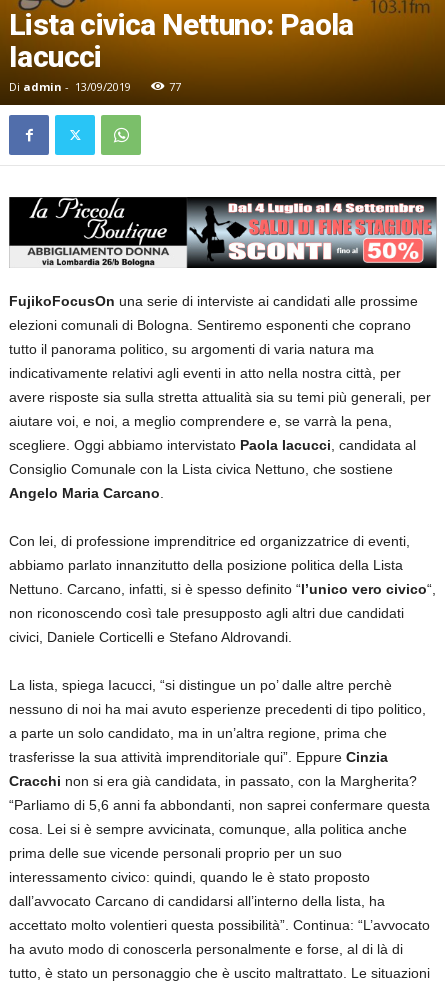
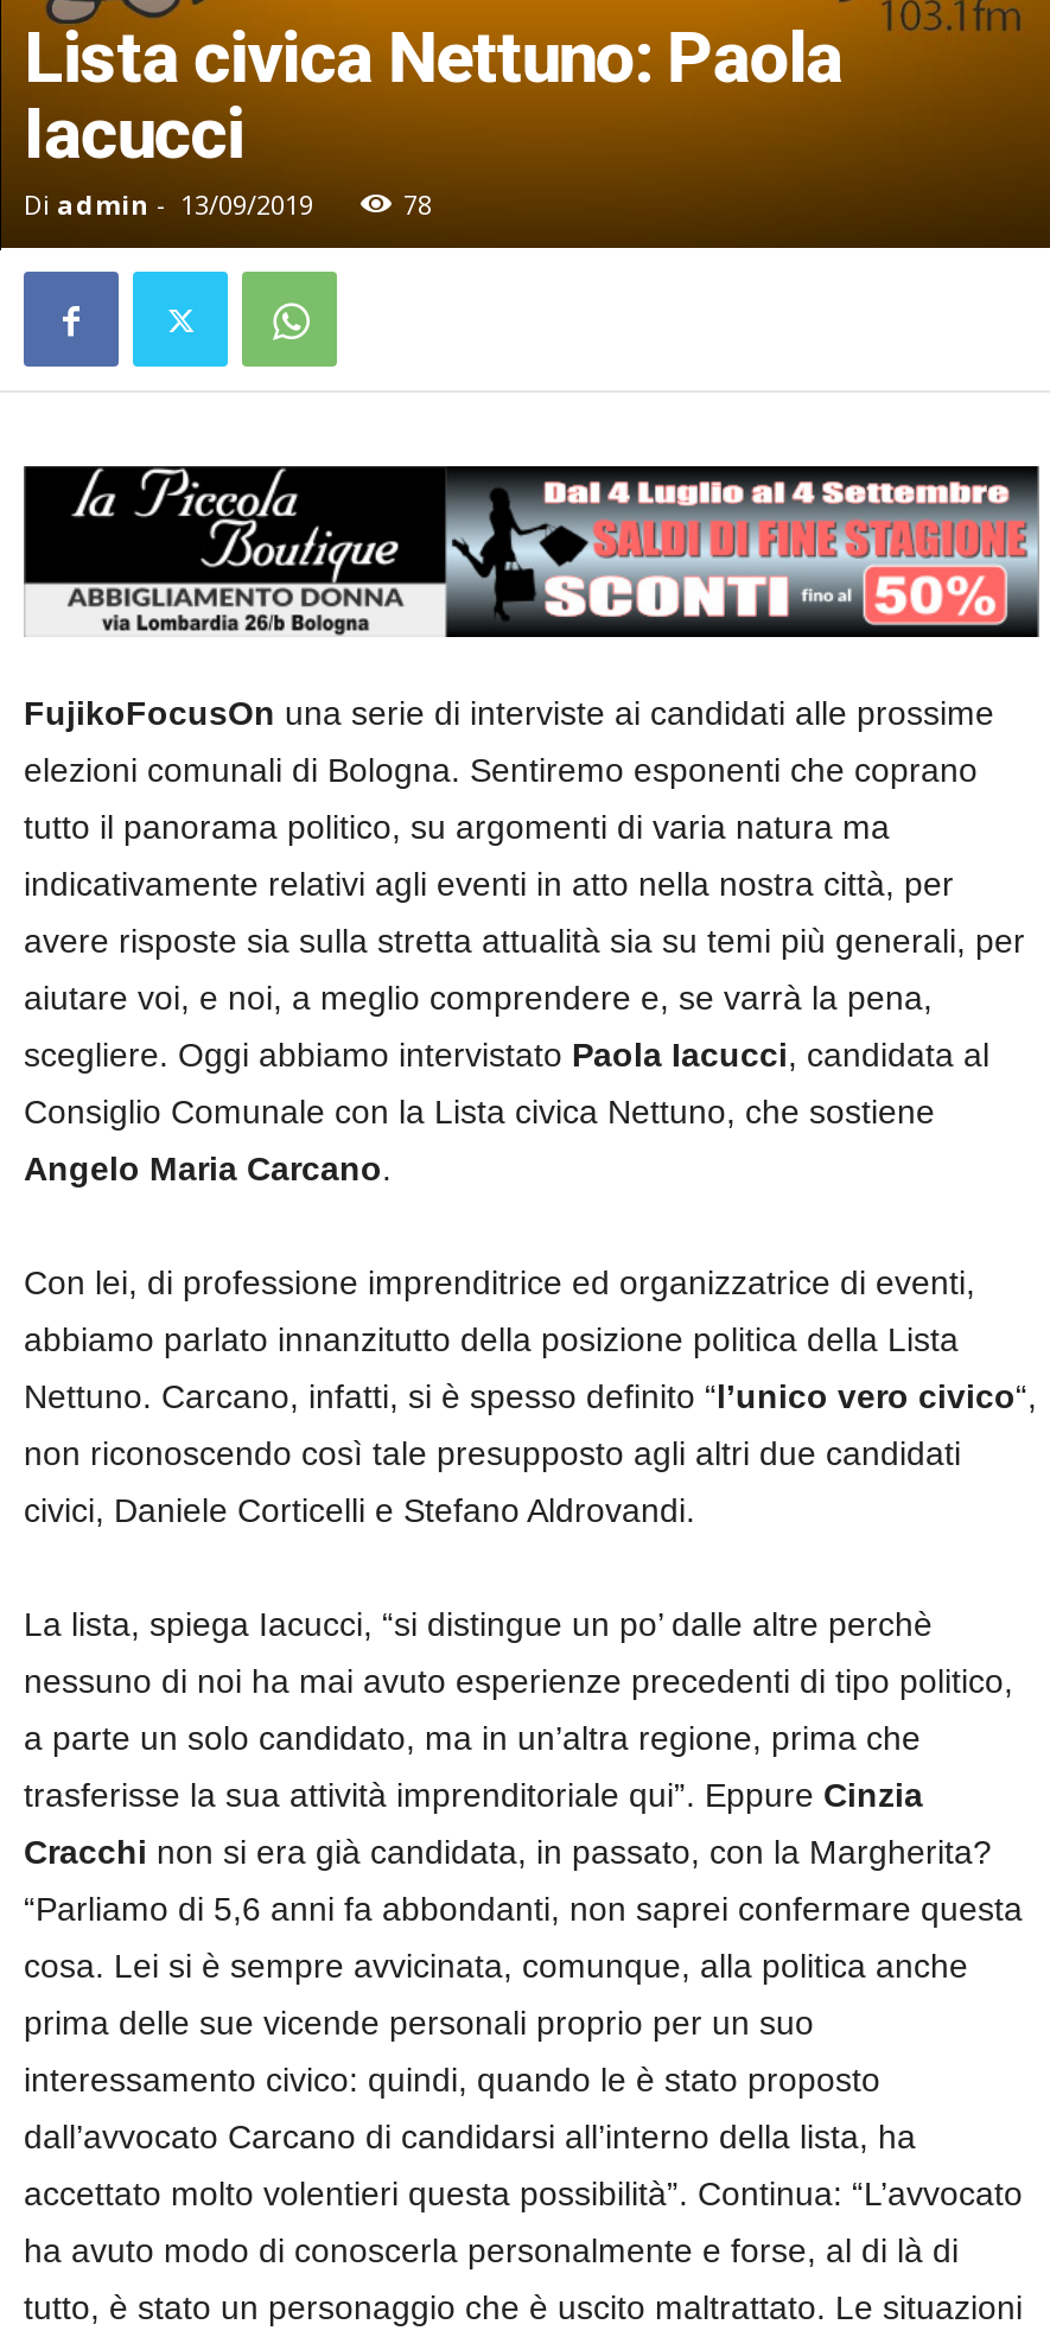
[169,79,181,94] 77 -> [403,187,432,223] 78

